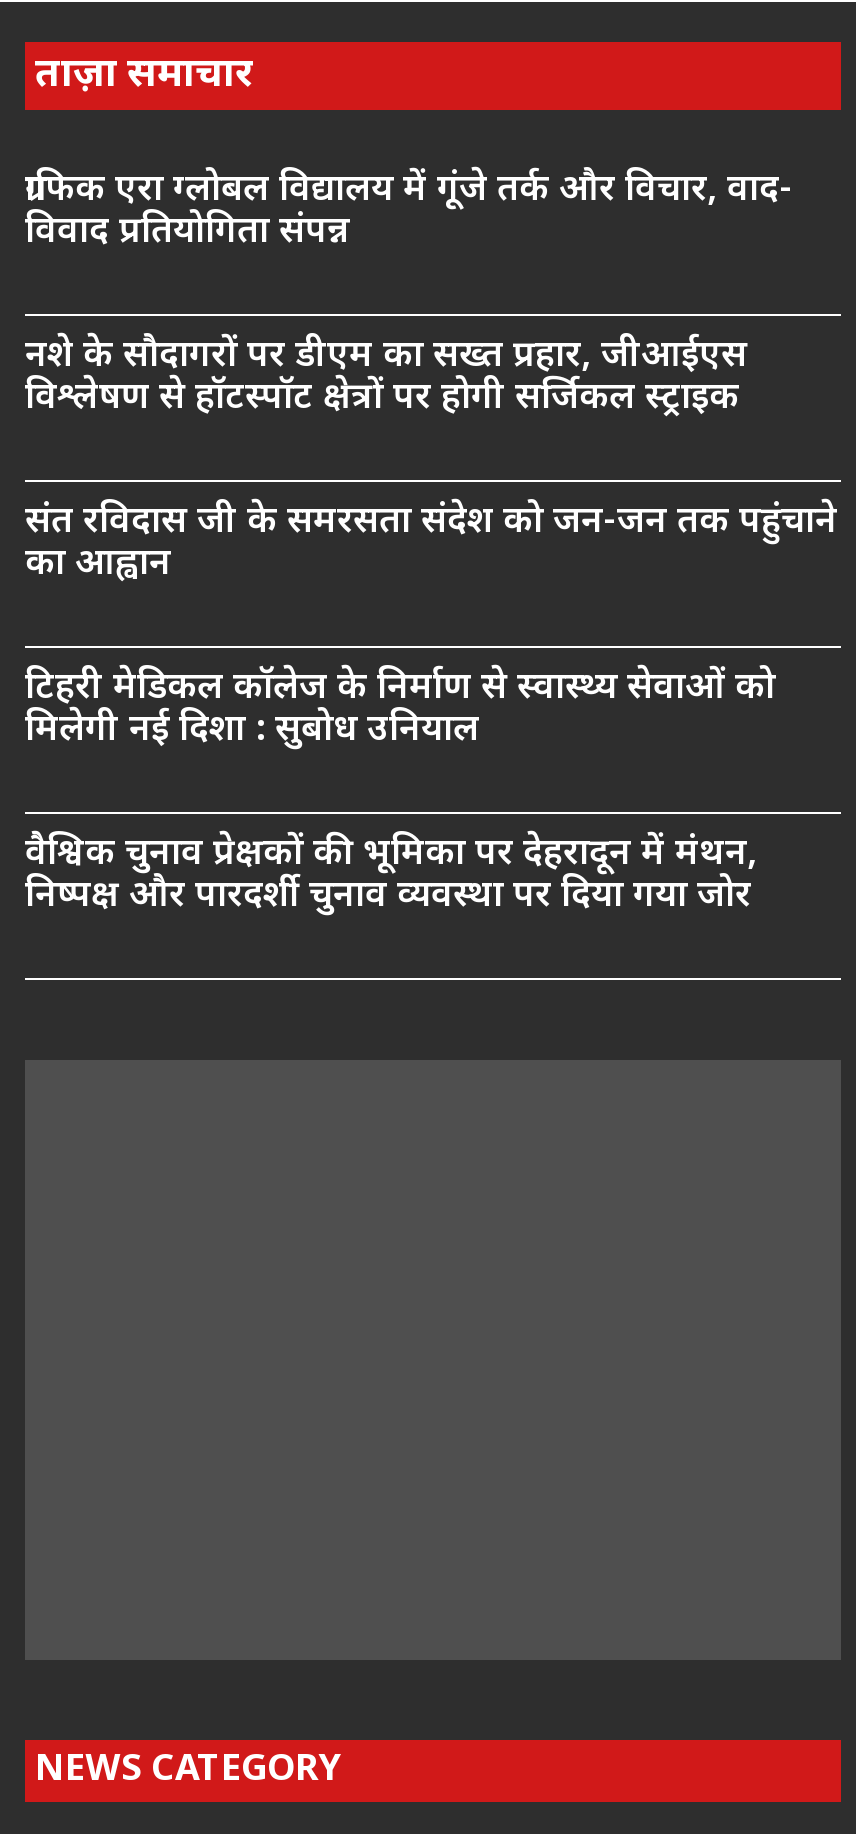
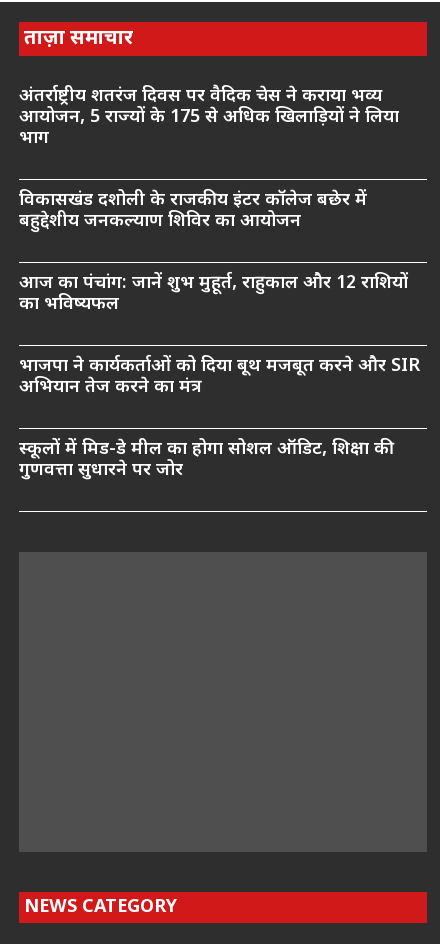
[25,168,793,256] ग्राफिक एरा ग्लोबल विद्यालय में गूंजे तर्क और विचार, वाद- | विवाद प्रतियोगिता संपन्न -> [19,85,399,150] अंतर्राष्ट्रीय शतरंज दिवस पर वैदिक चेस ने कराया भव्य | आयोजन, 5 राज्यों के 175 से अधिक खिलाड़ियों ने लिया | भाग
[25,334,747,422] नशे के सौदागरों पर डीएम का सख्त प्रहार, जीआईएस | विश्लेषण से हॉटस्पॉट क्षेत्रों पर होगी सर्जिकल स्ट्राइक -> [19,189,367,233] विकासखंड दशोली के राजकीय इंटर कॉलेज बछेर में | बहुद्देशीय जनकल्याण शिविर का आयोजन
[25,500,837,588] संत रविदास जी के समरसता संदेश को जन-जन तक पहुंचाने | का आह्वान -> [19,272,408,316] आज का पंचांग: जानें शुभ मुहूर्त, राहुकाल और 12 राशियों | का भविष्यफल
[25,666,775,754] टिहरी मेडिकल कॉलेज के निर्माण से स्वास्थ्य सेवाओं को | मिलेगी नई दिशा : सुबोध उनियाल -> [19,355,420,399] भाजपा ने कार्यकर्ताओं को दिया बूथ मजबूत करने और SIR | अभियान तेज करने का मंत्र
[25,832,757,920] वैश्विक चुनाव प्रेक्षकों की भूमिका पर देहरादून में मंथन, | निष्पक्ष और पारदर्शी चुनाव व्यवस्था पर दिया गया जोर -> [19,438,394,482] स्कूलों में मिड-डे मील का होगा सोशल ऑडिट, शिक्षा की | गुणवत्ता सुधारने पर जोर

